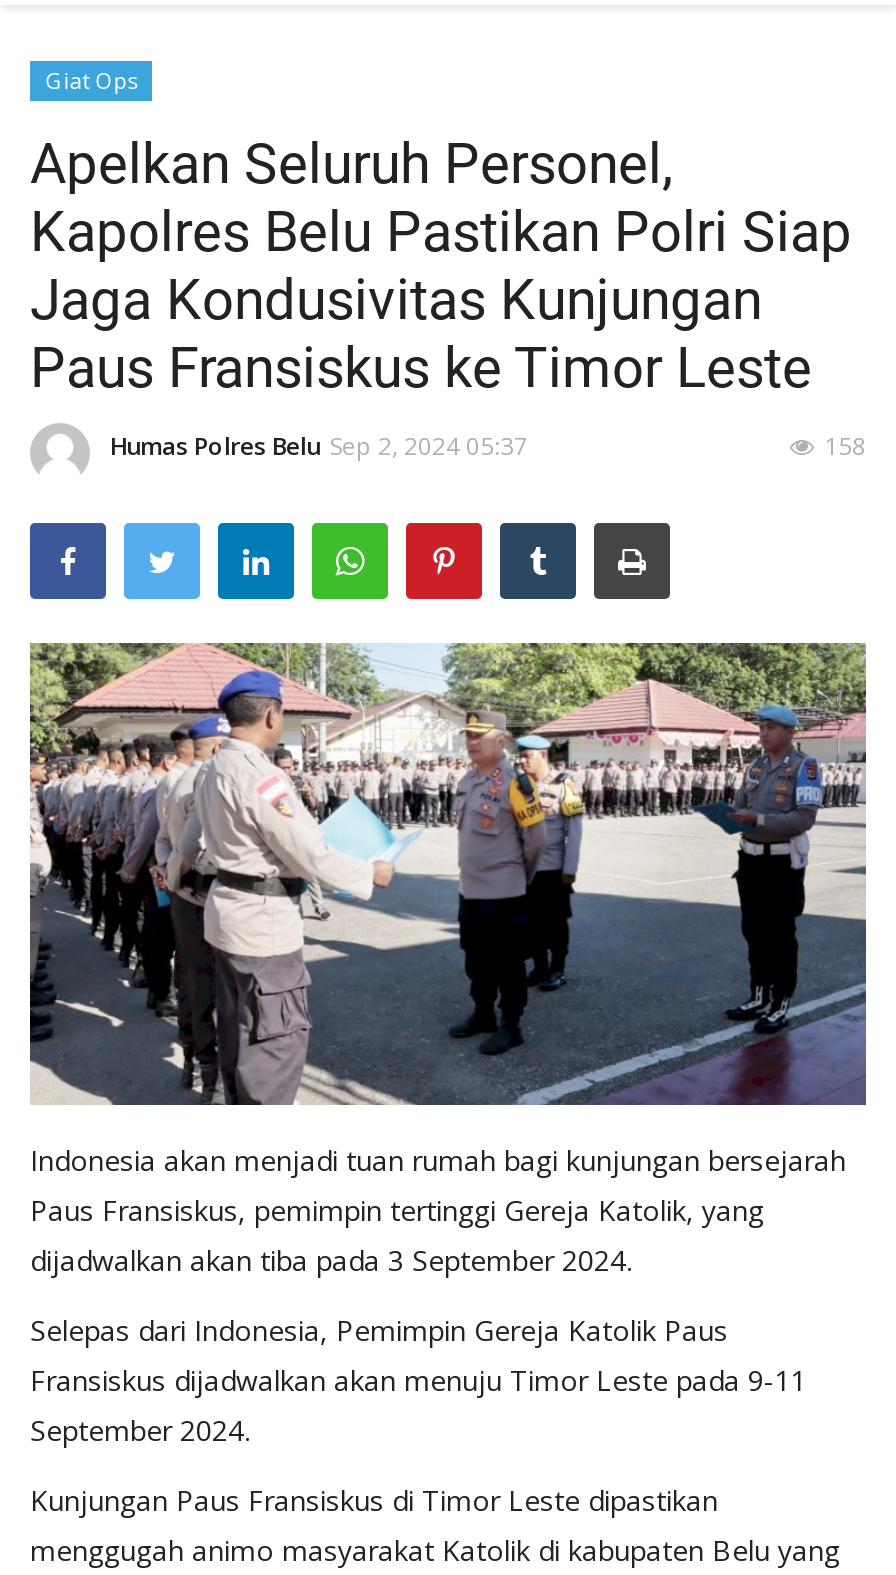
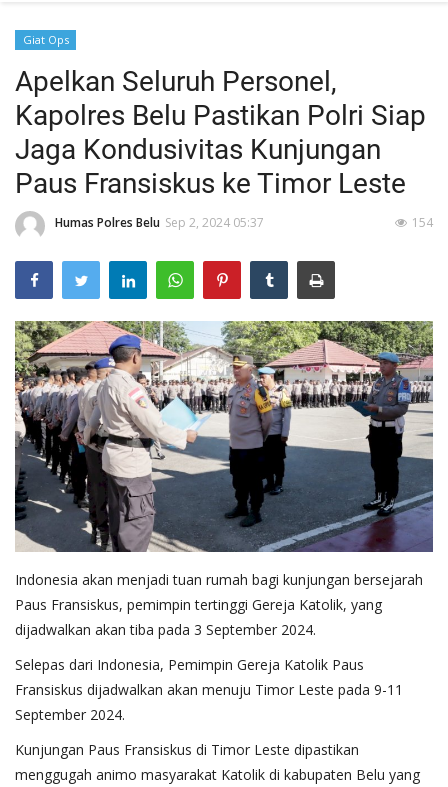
[824,429,866,463] 158 -> [412,214,433,231] 154

